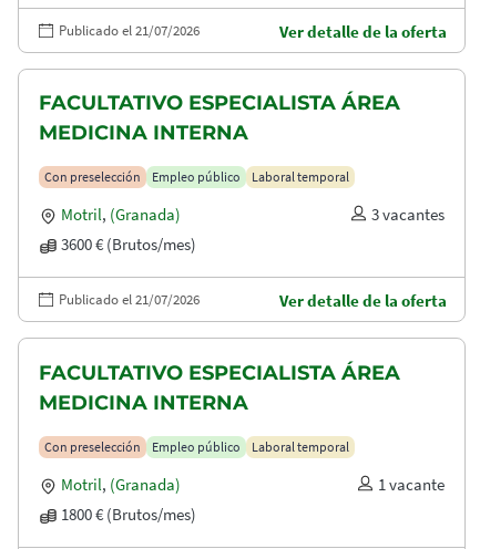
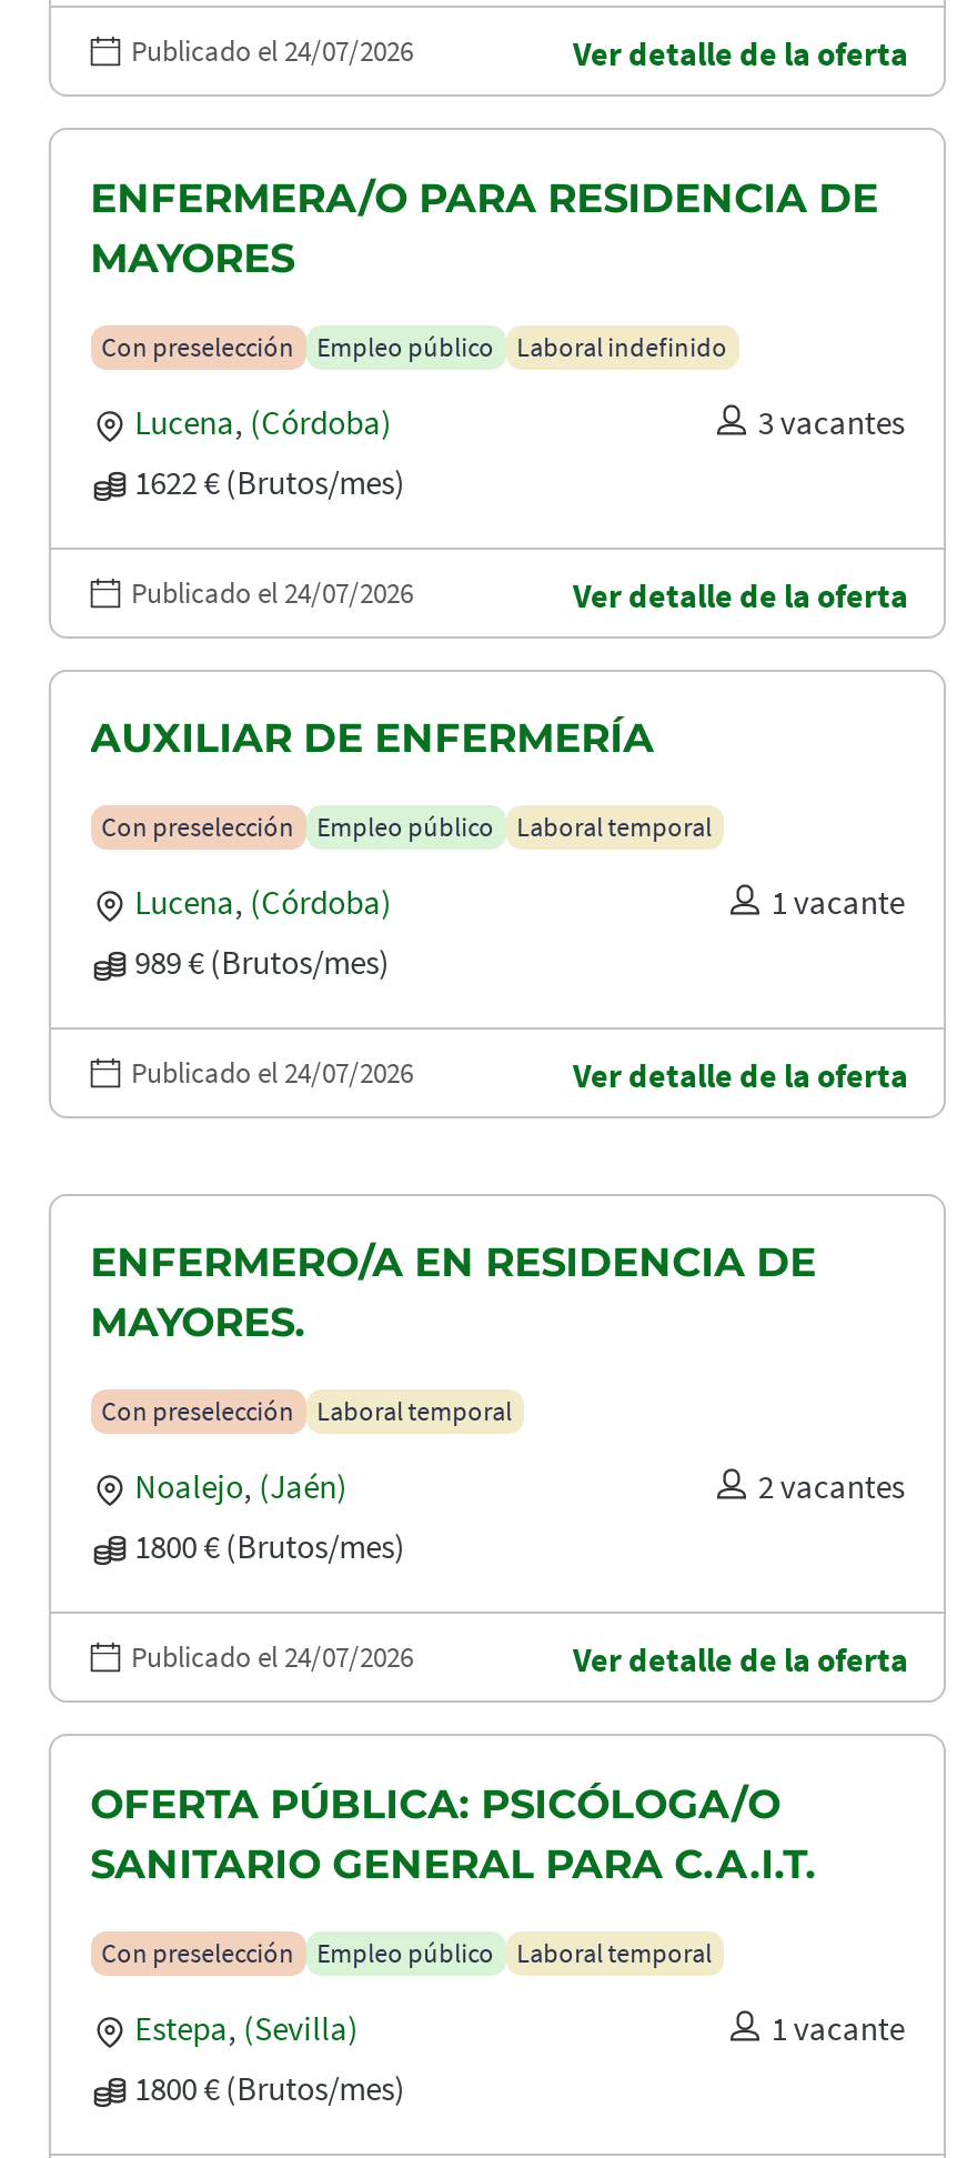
[59,21,200,39] Publicado el 21/07/2026 -> [131,32,413,70] Publicado el 24/07/2026
[38,91,400,145] FACULTATIVO ESPECIALISTA ÁREA | MEDICINA INTERNA -> [90,174,908,764] ENFERMERA/O PARA RESIDENCIA DE | MAYORES | Con preselección | Empleo público | Laboral indefinido | Lucena, (Córdoba) | 3 vacantes | 1622 € (Brutos/mes) | Publicado el 24/07/2026 | Ver detalle de la oferta | AUXILIAR DE ENFERMERÍA
[61,204,445,255] Motril, (Granada) | 3 vacantes | 3600 € (Brutos/mes) -> [135,881,905,984] Lucena, (Córdoba) | 1 vacante | 989 € (Brutos/mes)
[59,290,200,309] Publicado el 21/07/2026 -> [131,1055,413,1092] Publicado el 24/07/2026
[38,361,400,415] FACULTATIVO ESPECIALISTA ÁREA | MEDICINA INTERNA -> [90,1239,908,1889] ENFERMERO/A EN RESIDENCIA DE | MAYORES. | Con preselección | Laboral temporal | Noalejo, (Jaén) | 2 vacantes | 1800 € (Brutos/mes) | Publicado el 24/07/2026 | Ver detalle de la oferta | OFERTA PÚBLICA: PSICÓLOGA/O | SANITARIO GENERAL PARA C.A.I.T.
[61,474,180,495] Motril, (Granada) -> [135,2007,359,2049] Estepa, (Sevilla)

